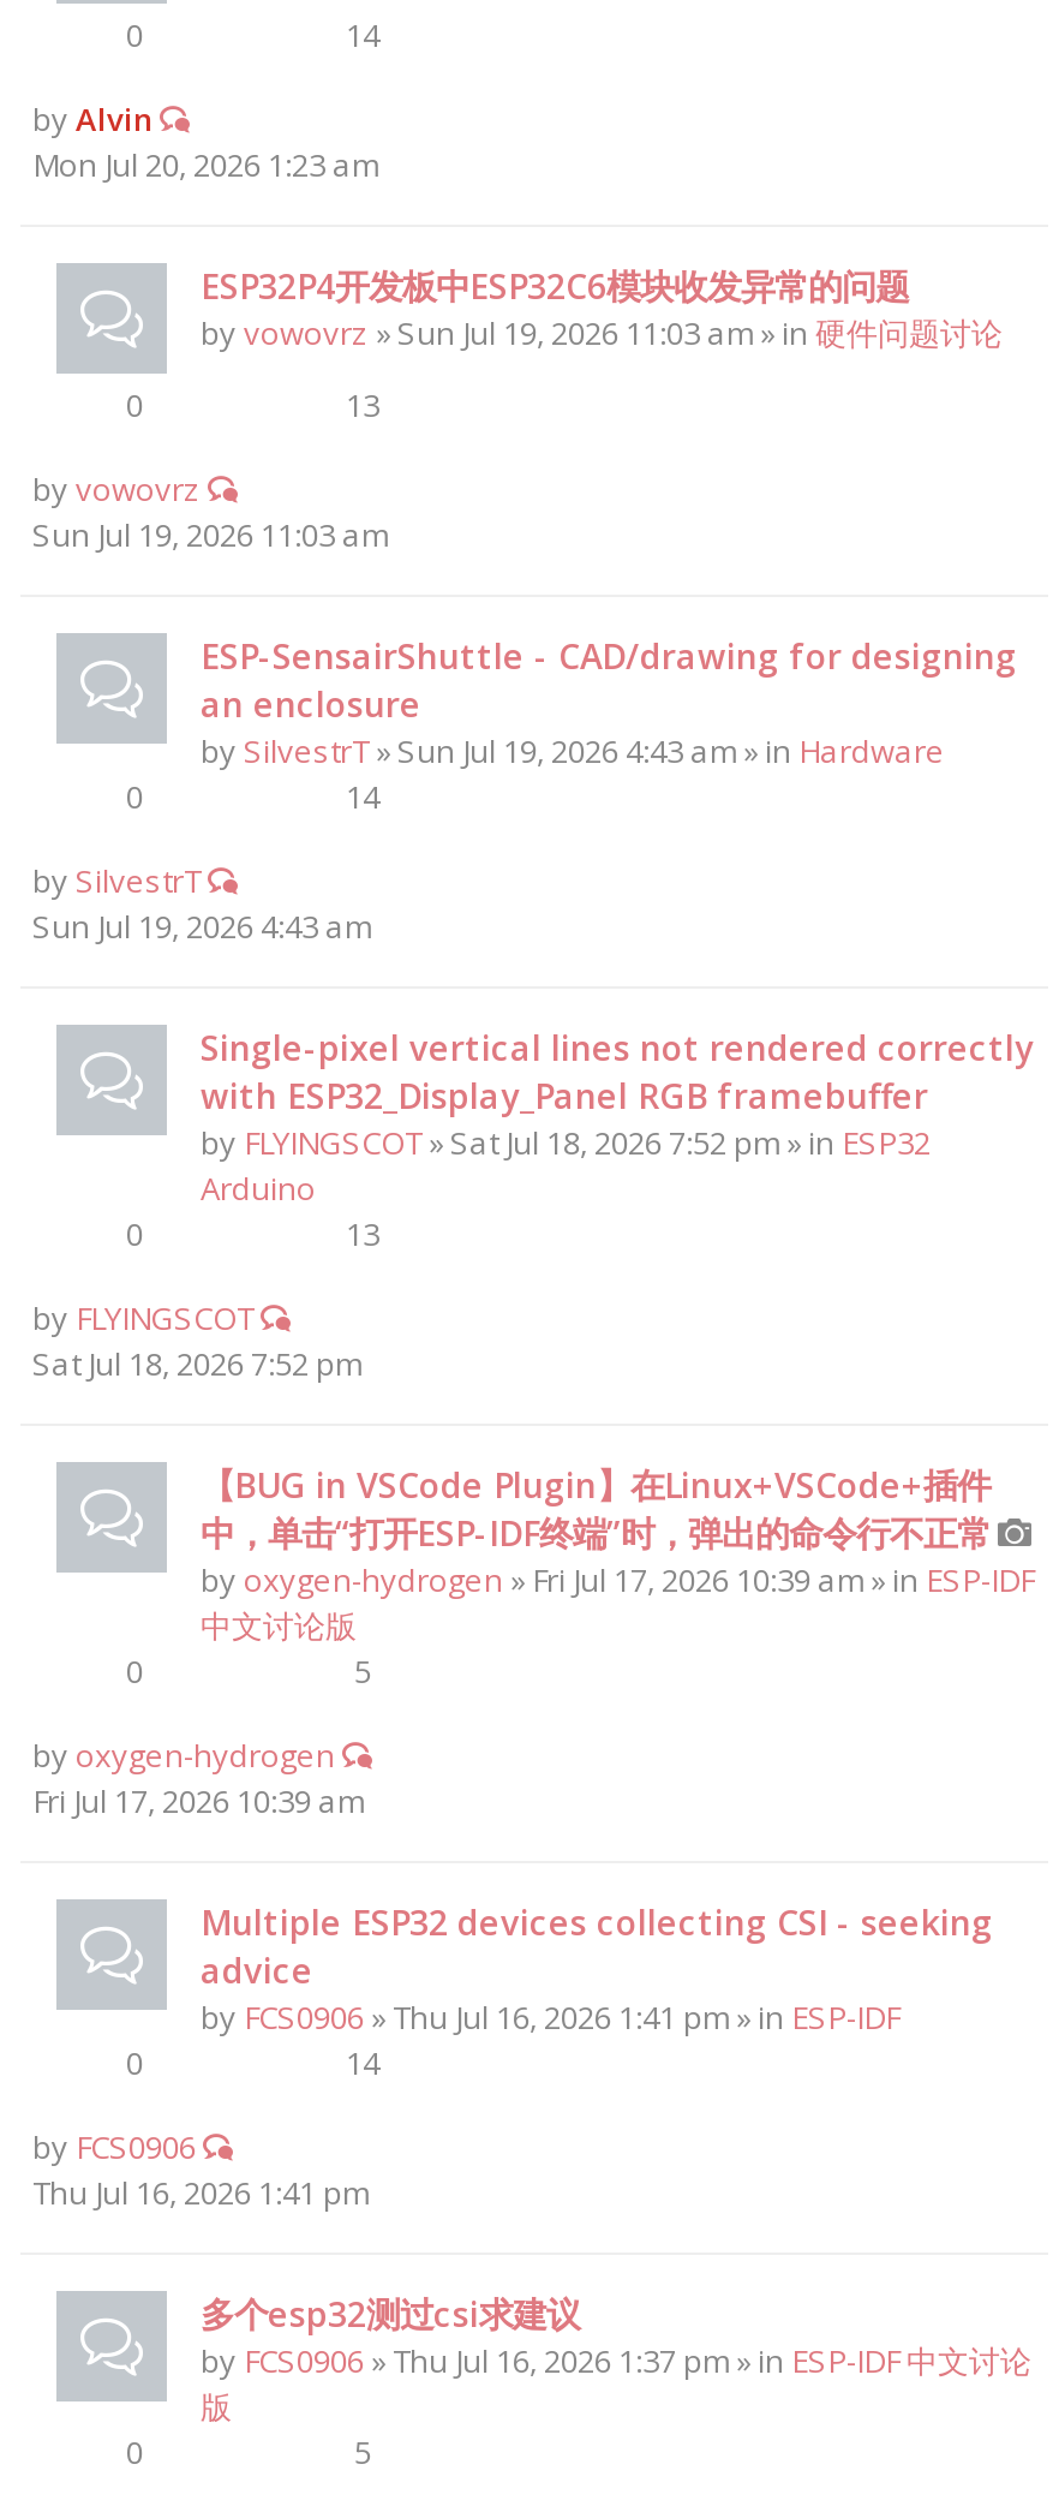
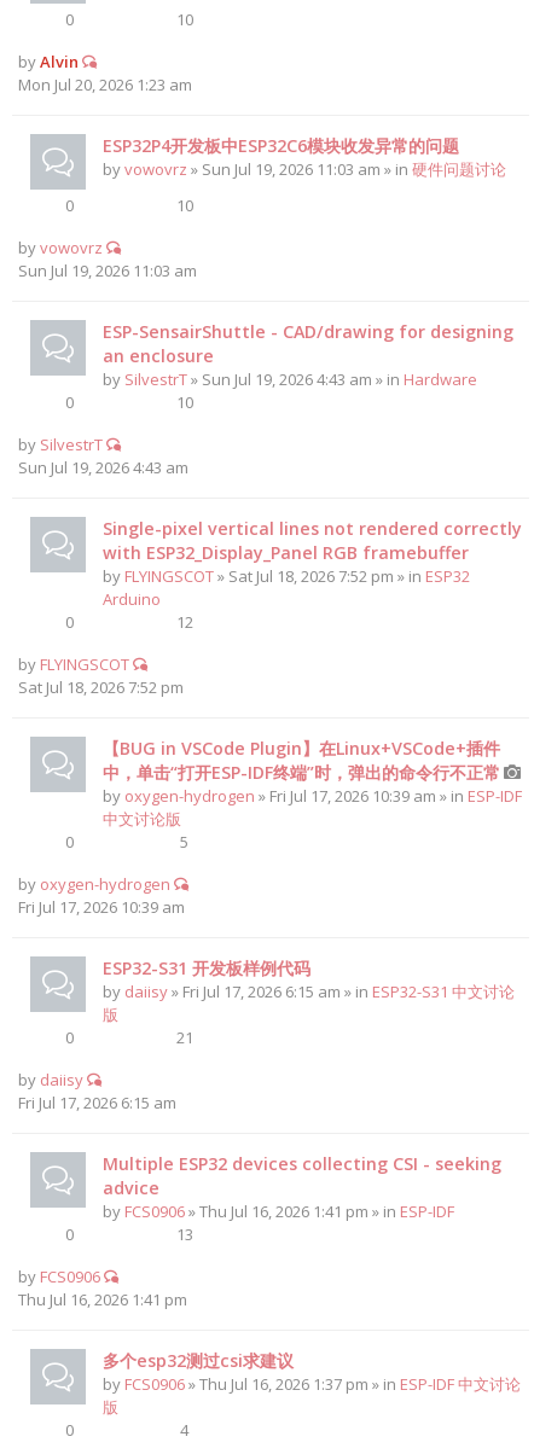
[346,13,379,56] 14 -> [176,8,193,30] 10
[346,383,379,426] 13 -> [176,194,193,216] 10
[346,775,379,818] 14 -> [176,391,193,413] 10
[346,1212,379,1255] 13 -> [176,611,193,633] 12
none -> [18,956,515,1113] ESP32-S31 开发板样例代码 | by daiisy» Fri Jul 17, 2026 6:15 am » in ESP32-S31 中文讨论 | 版 | 0 | 21 | by daiisy | Fri Jul 17, 2026 6:15 am
[346,2041,379,2084] 14 -> [176,1223,193,1245] 13
[354,2430,371,2474] 5 -> [180,1419,188,1441] 4

